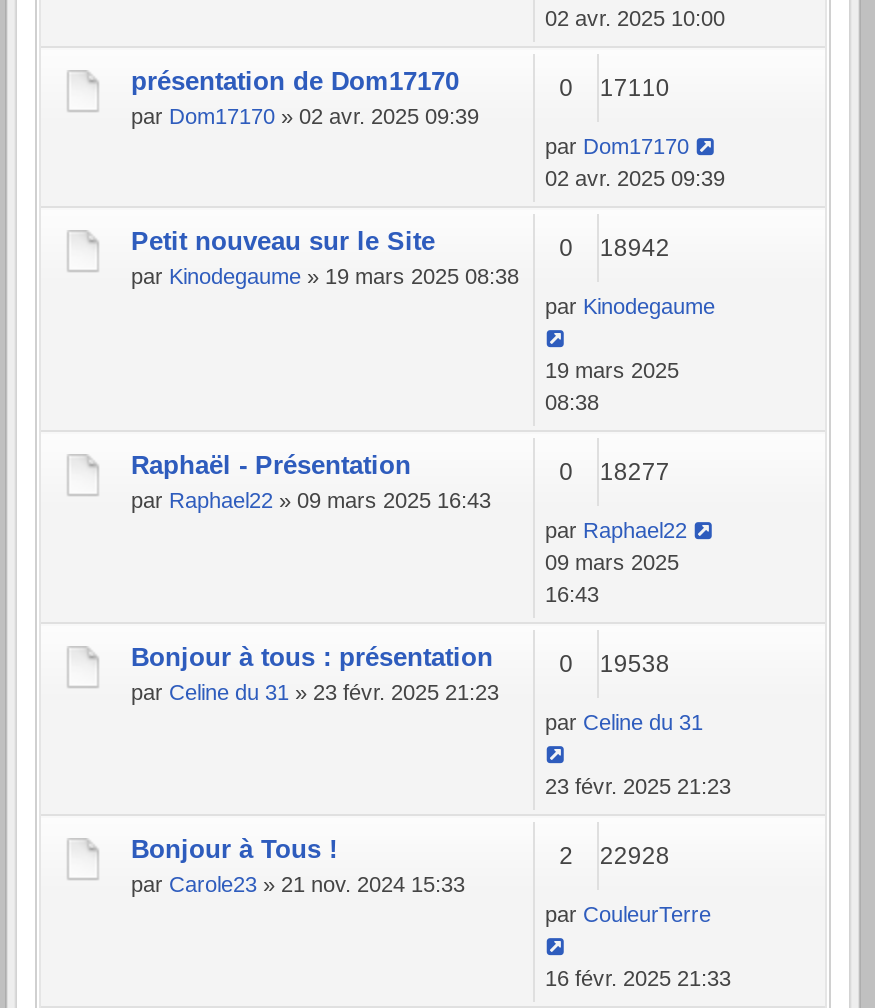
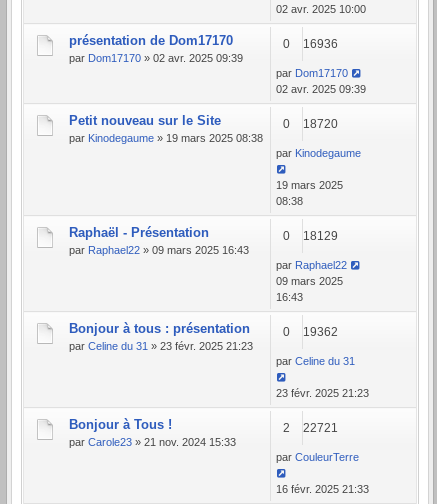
[559,73,670,101] 0 17110 -> [283,37,338,51] 0 16936
[559,233,670,261] 0 18942 -> [283,117,338,131] 0 18720
[559,457,670,485] 0 18277 -> [283,229,338,243] 0 18129
[559,649,670,677] 0 19538 -> [283,325,338,339] 0 19362
[559,841,670,869] 2 22928 -> [283,421,338,435] 2 22721

